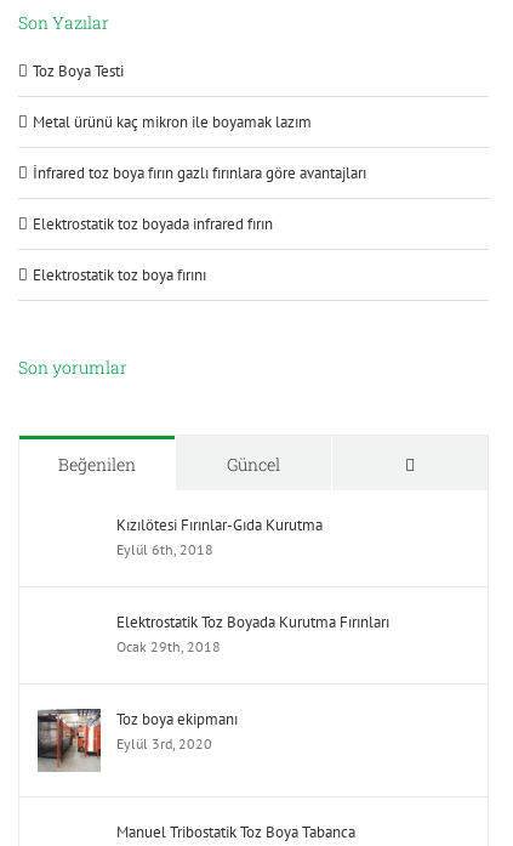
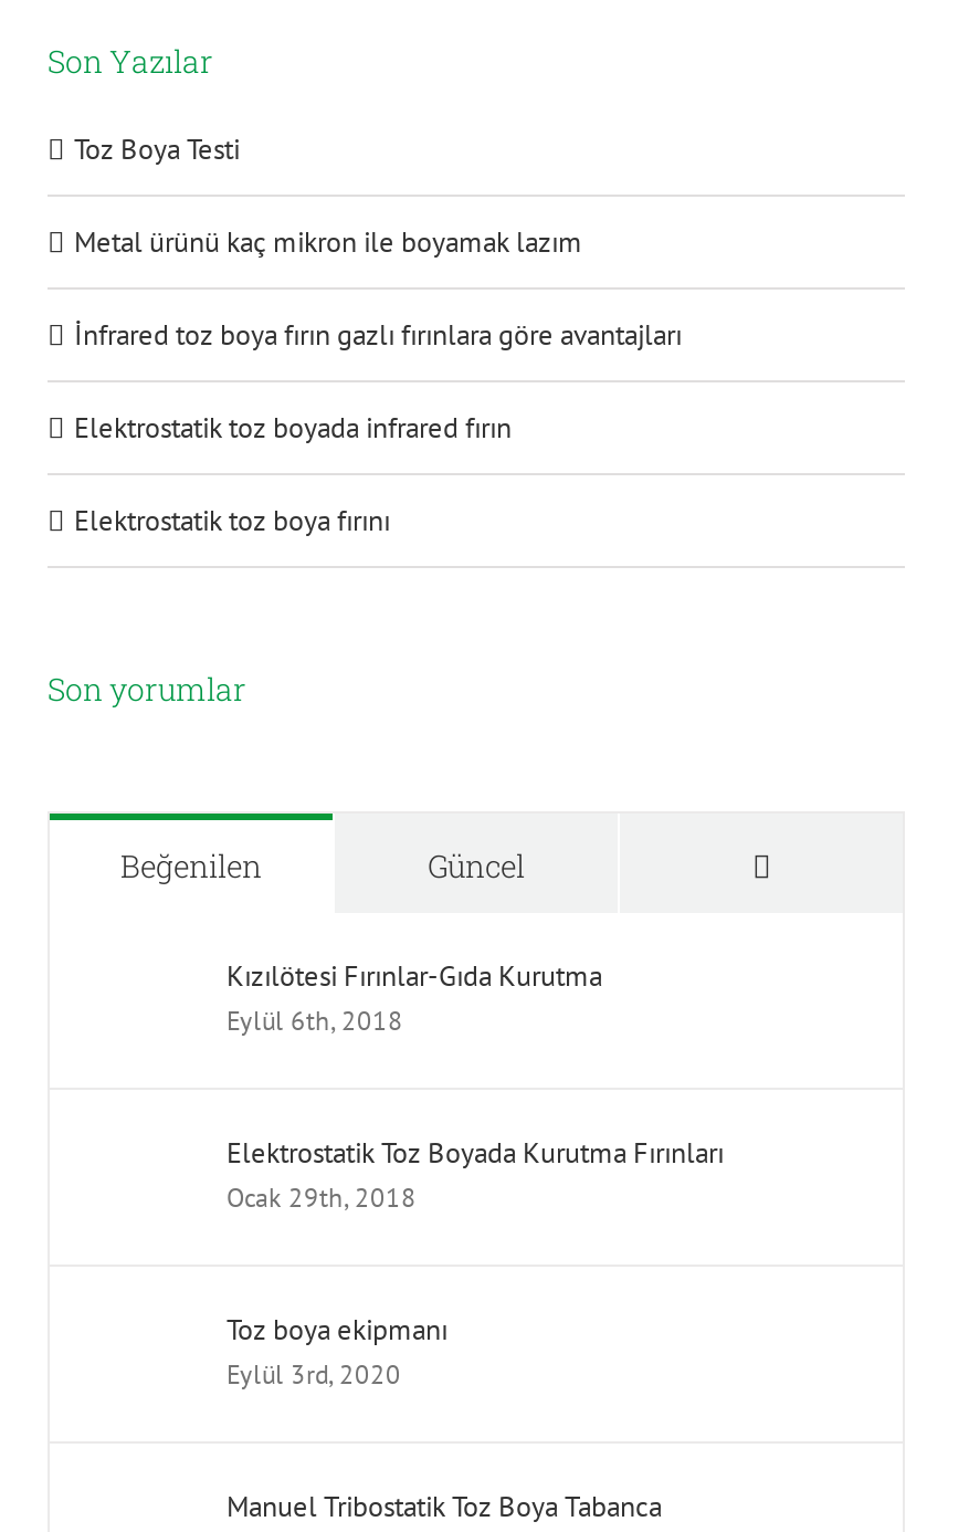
[36,708,102,773] [image] -> none

